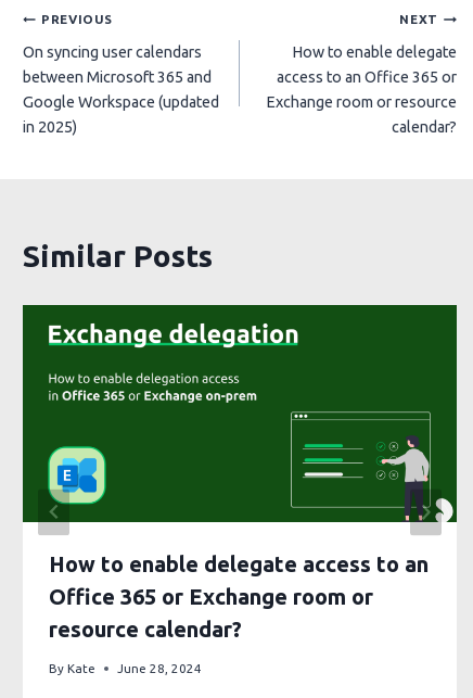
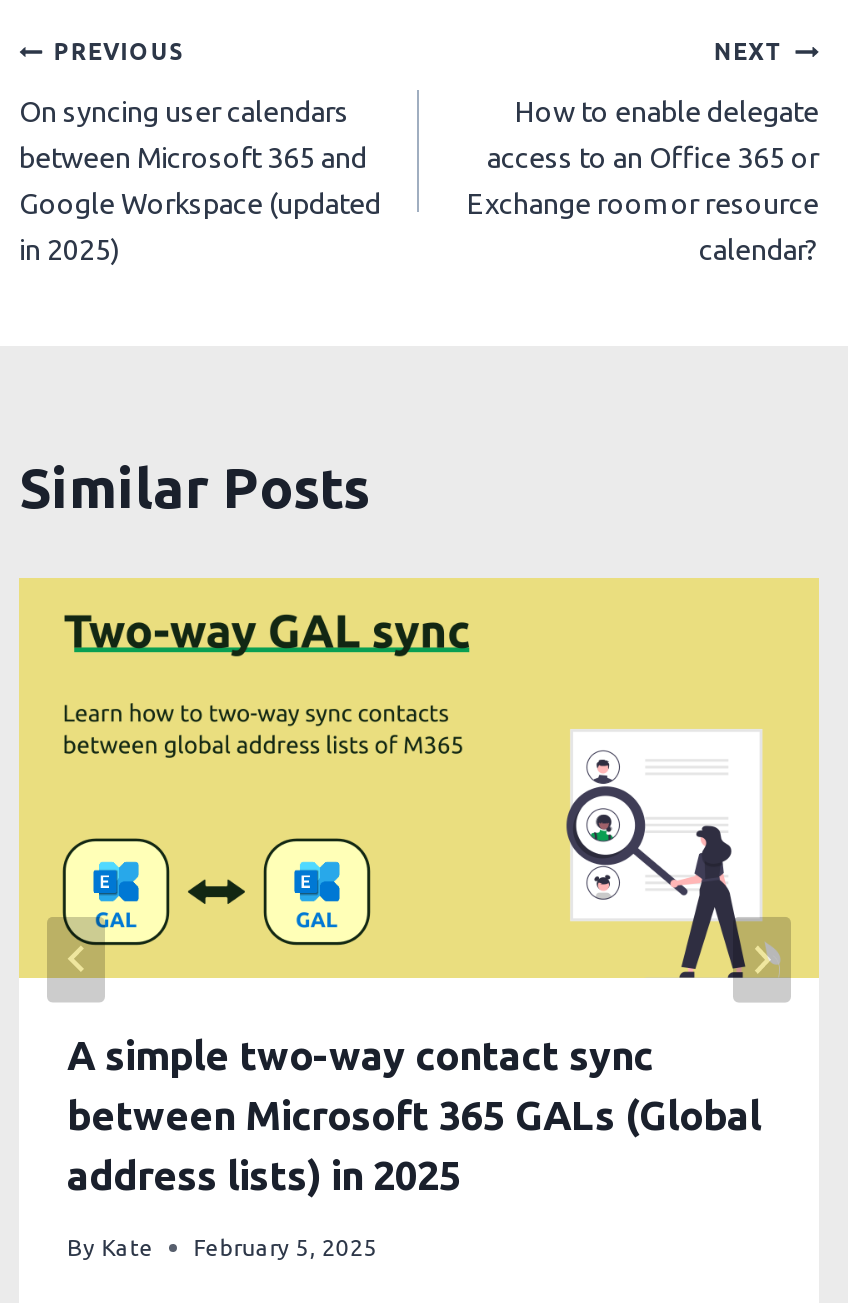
[22,304,458,642] [image] | How to enable delegate access to an | Office 365 or Exchange room or | resource calendar? -> [19,578,819,1198] [image] | A simple two-way contact sync | between Microsoft 365 GALs (Global | address lists) in 2025
[49,661,202,675] By Kate June 28, 2024 -> [67,1233,377,1259] By Kate February 5, 2025

